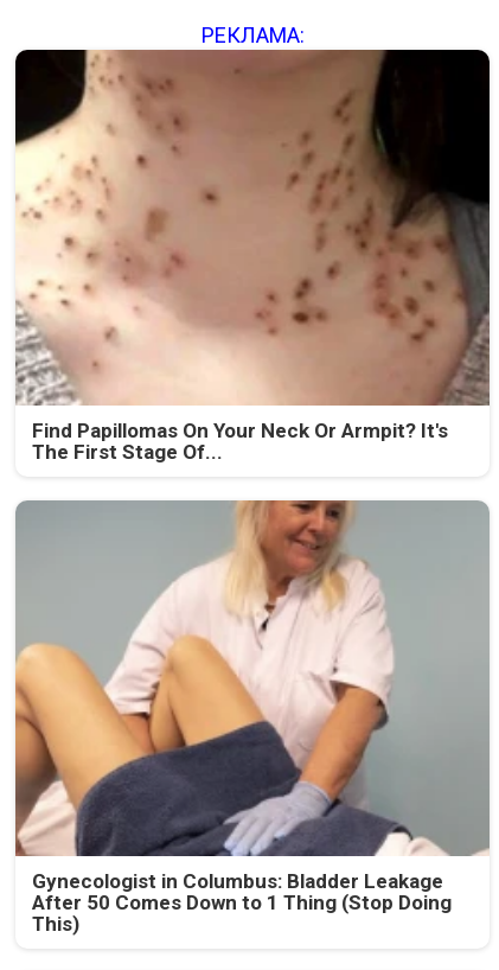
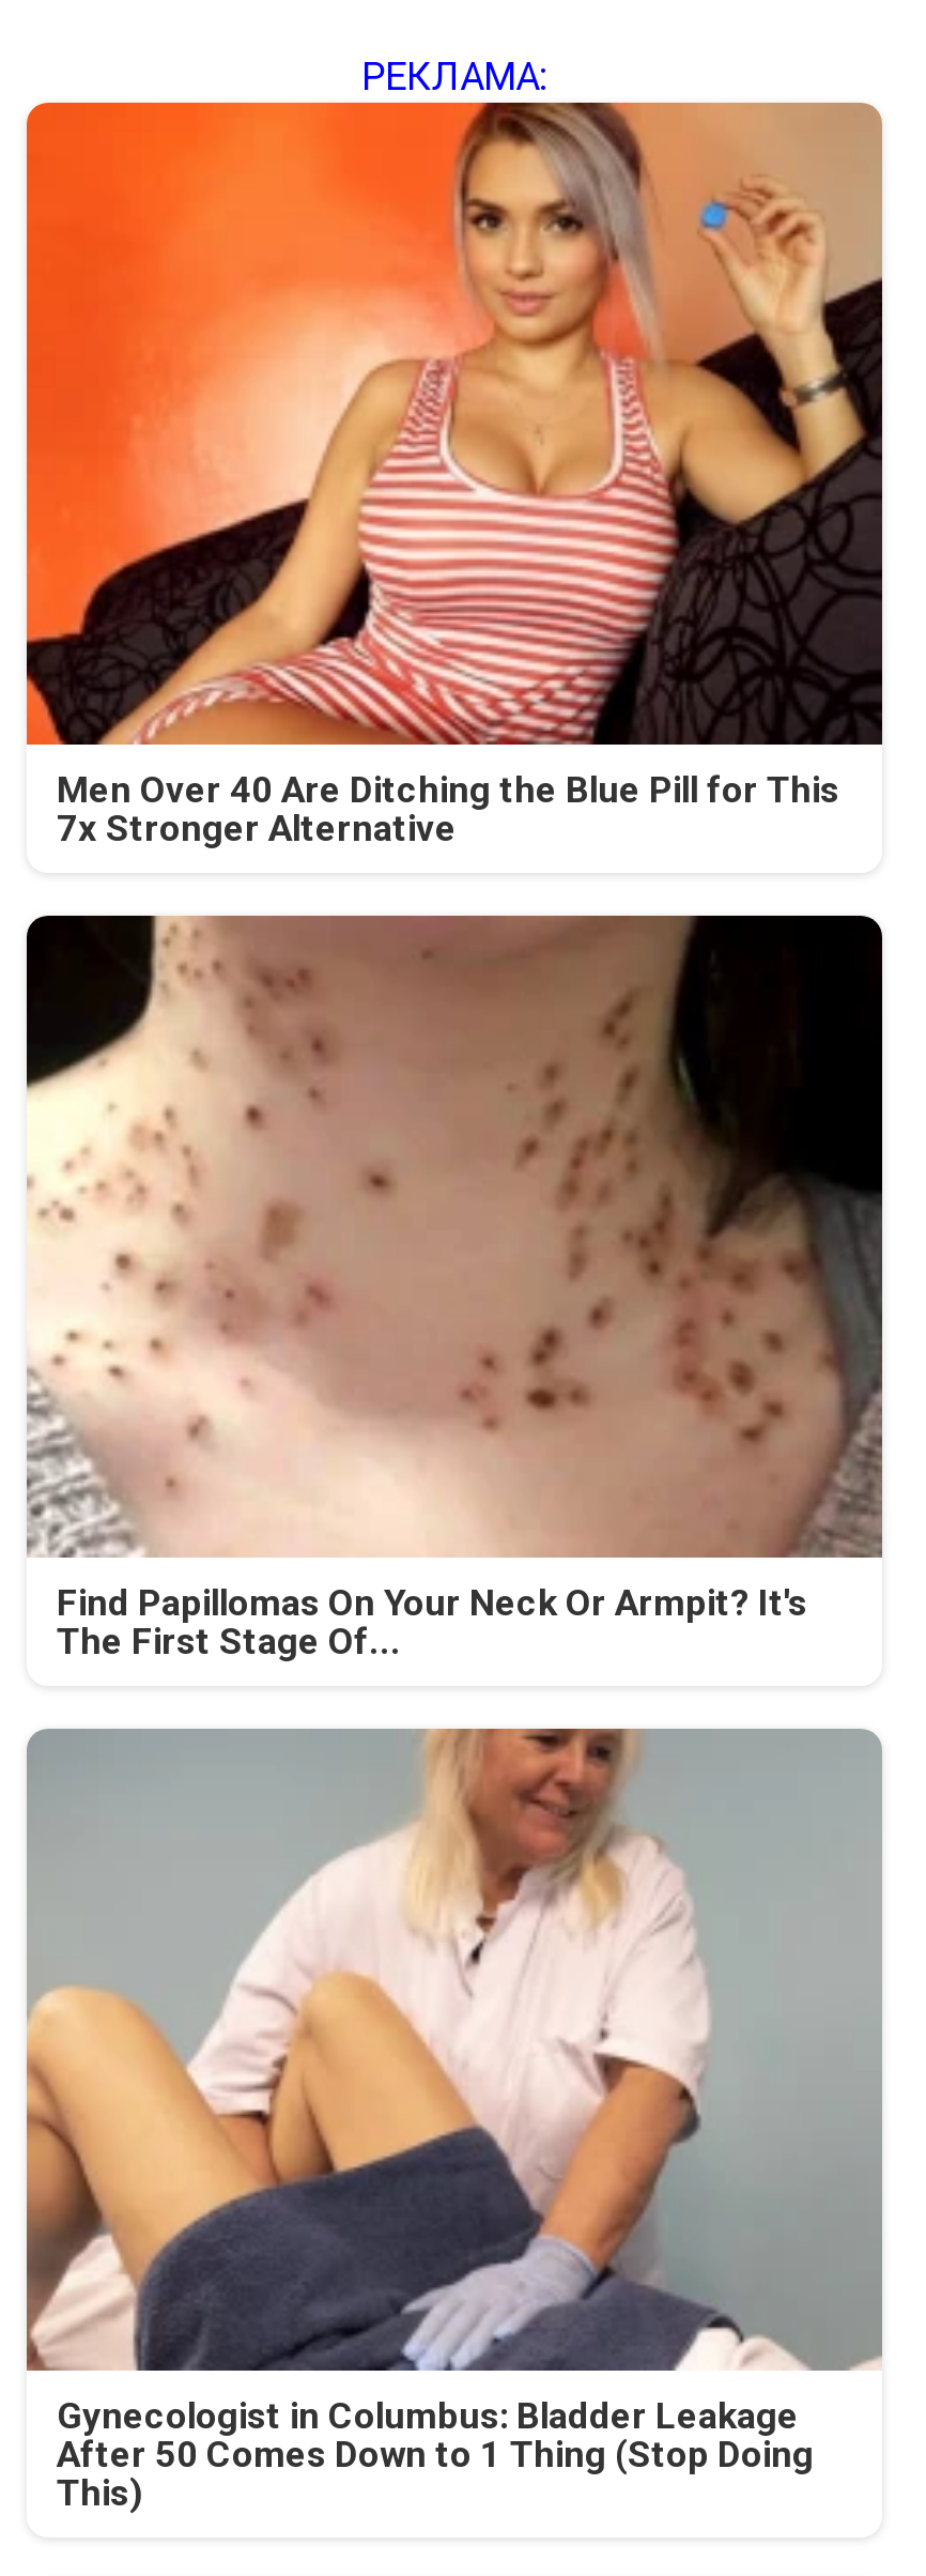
none -> [25,101,884,849] [image] | Men Over 40 Are Ditching the Blue Pill for This | 7x Stronger Alternative

